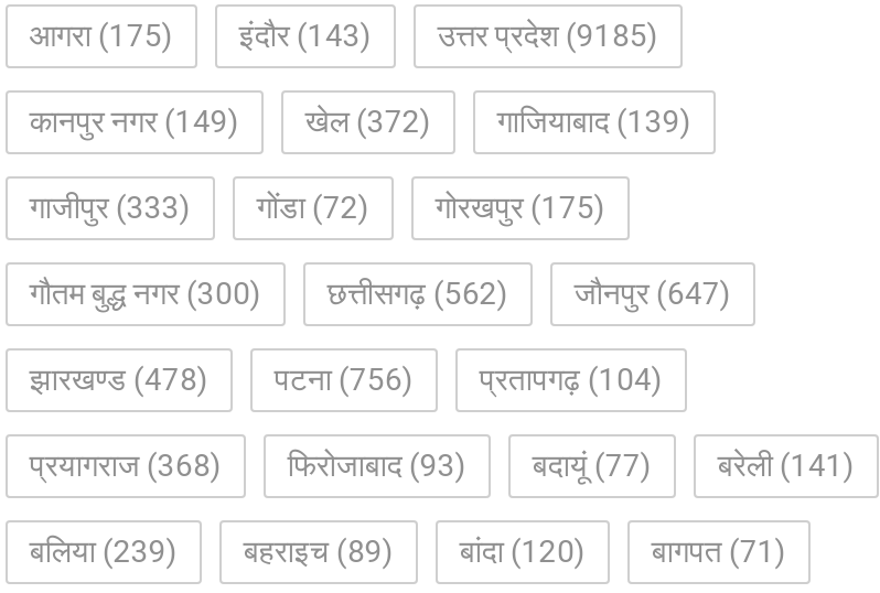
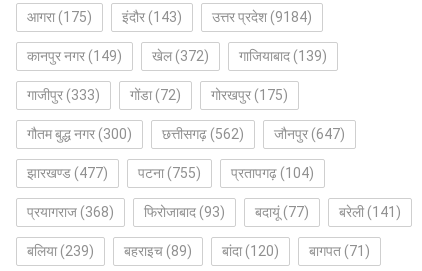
[30,18,658,53] आगरा (175) इंदौर (143) उत्तर प्रदेश (9185) -> [27,9,312,25] आगरा (175) इंदौर (143) उत्तर प्रदेश (9184)
[30,362,208,397] झारखण्ड (478) -> [27,165,108,181] झारखण्ड (477)
[274,362,413,397] पटना (756) -> [138,165,201,181] पटना (755)

